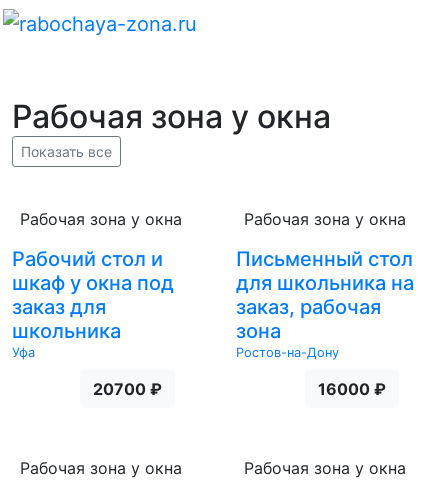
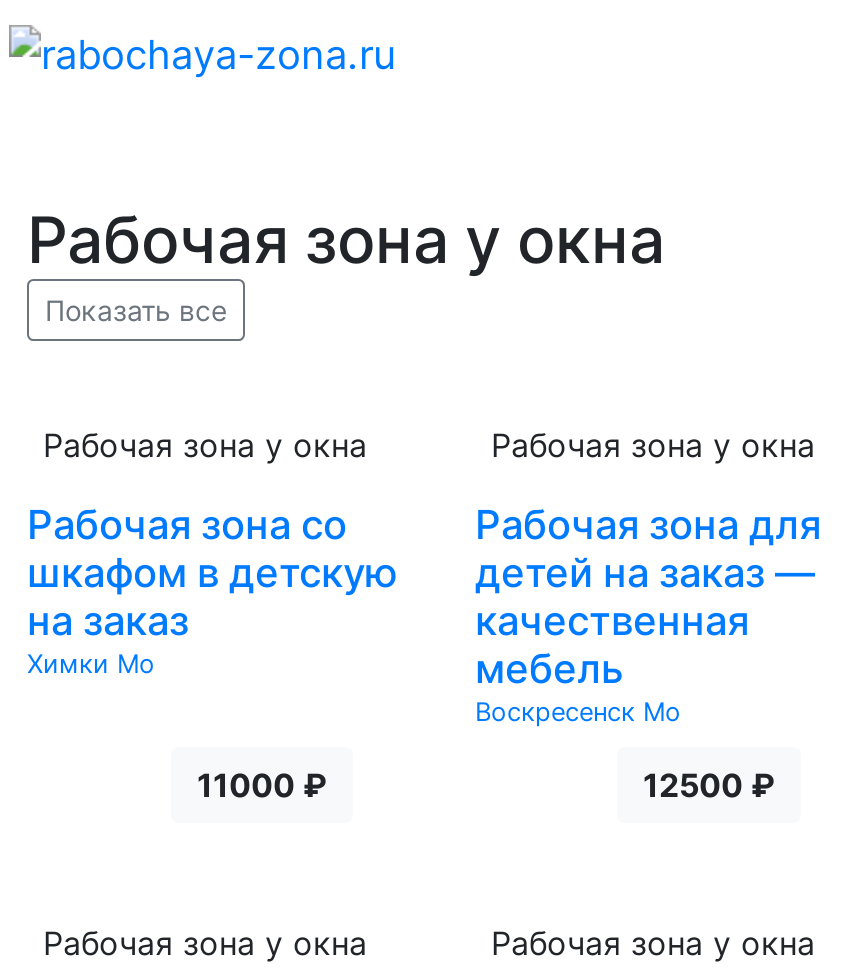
[12,247,174,360] Рабочий стол и | шкаф у окна под | заказ для | школьника | Уфа -> [27,501,397,679] Рабочая зона со | шкафом в детскую | на заказ | Химки Мо
[236,247,414,360] Письменный стол | для школьника на | заказ, рабочая | зона | Ростов-на-Дону -> [475,501,821,727] Рабочая зона для | детей на заказ — | качественная | мебель | Воскресенск Мо
[93,379,162,399] 20700 ₽ -> [197,765,327,805] 11000 ₽
[318,379,386,399] 16000 ₽ -> [643,765,775,805] 12500 ₽

